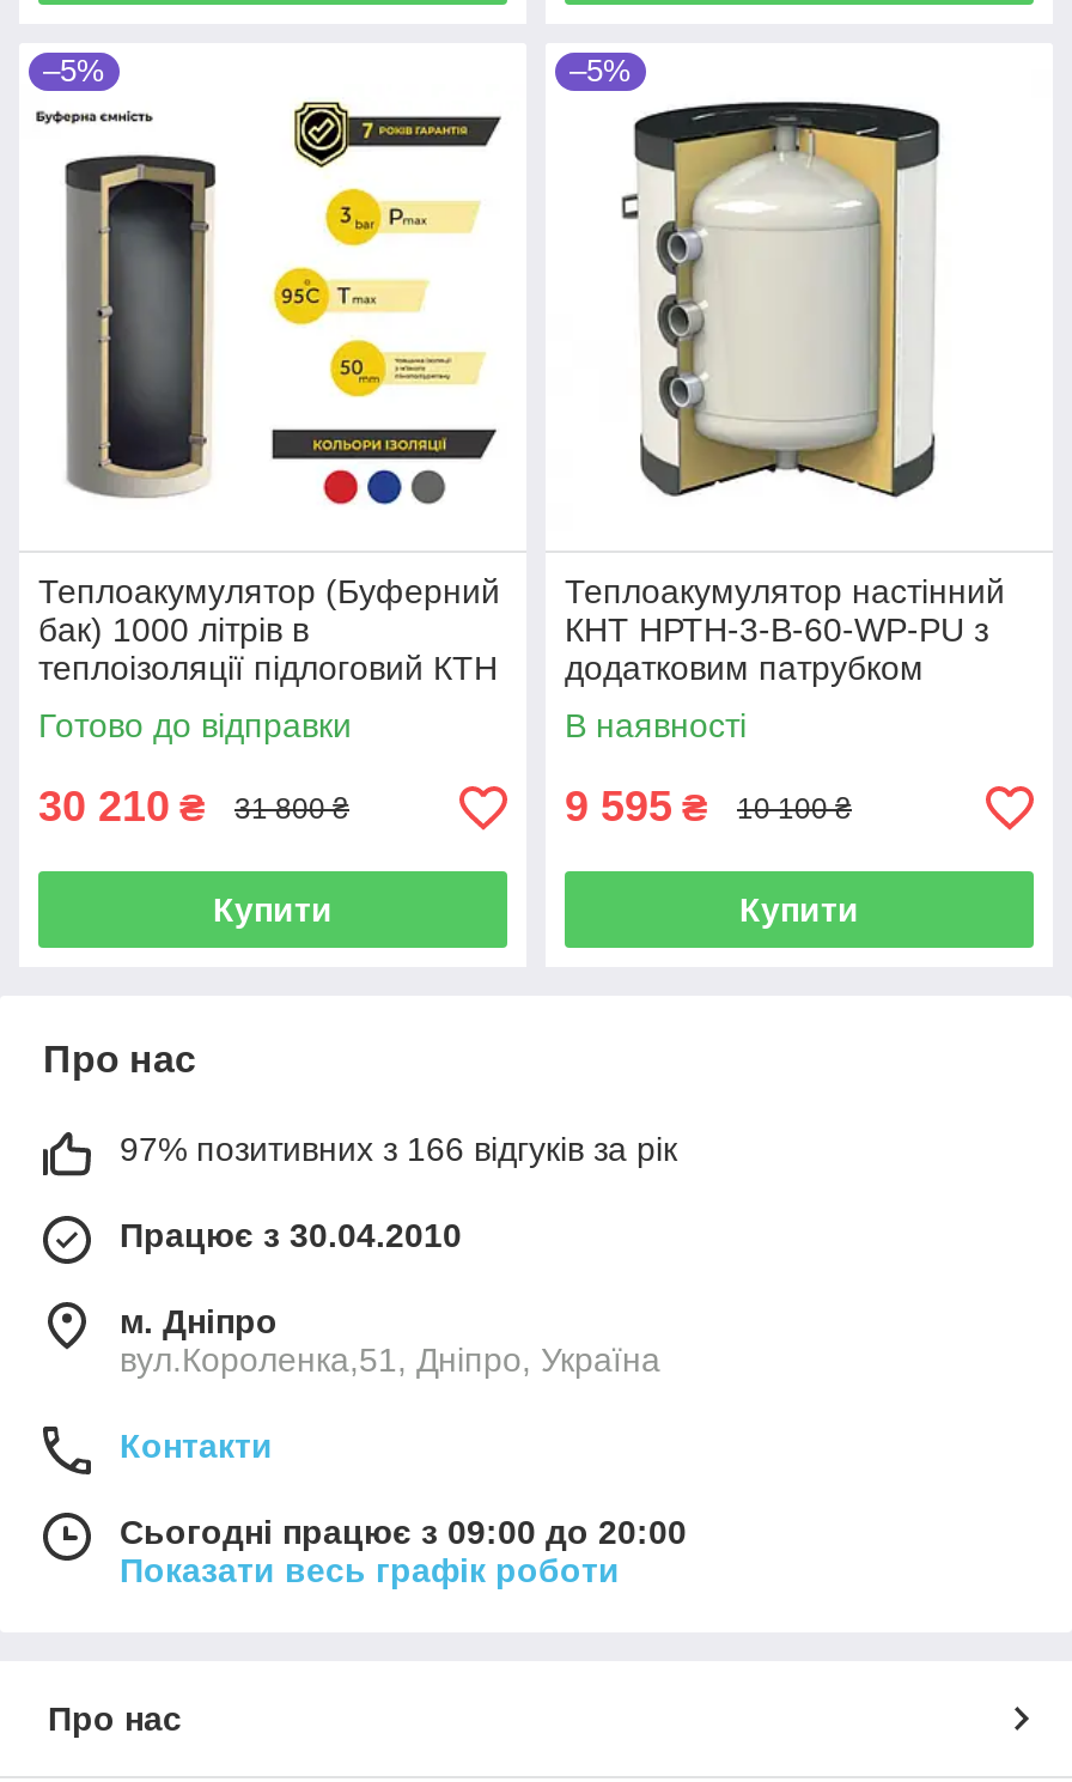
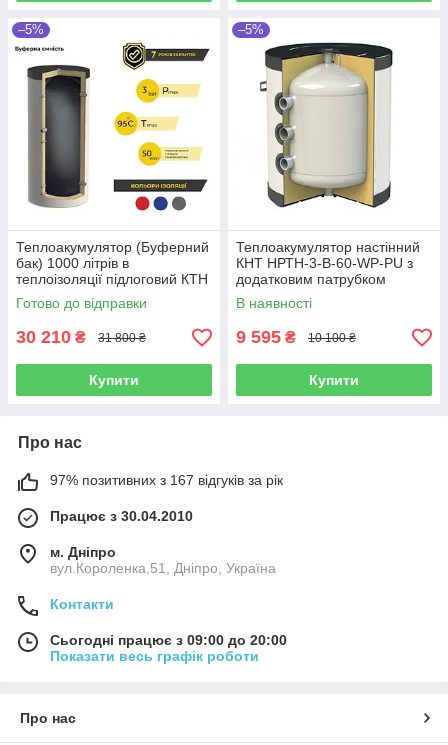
[120,1130,677,1168] 97% позитивних з 166 відгуків за рік -> [50,472,283,488] 97% позитивних з 167 відгуків за рік

